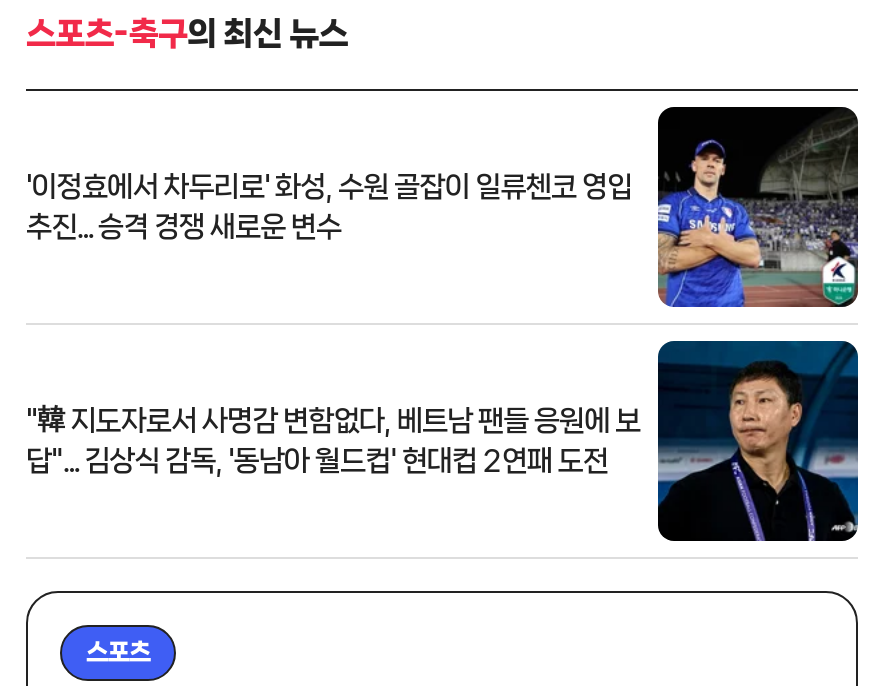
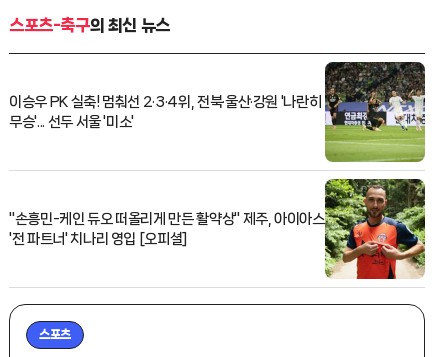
[26,109,860,309] [image] | '이정효에서 차두리로' 화성, 수원 골잡이 일류첸코 영입 | 추진... 승격 경쟁 새로운 변수 -> [9,62,426,163] [image] | 이승우 PK 실축! 멈춰선 2·3·4위, 전북·울산·강원 '나란히 | 무승'... 선두 서울 '미소'
[26,339,860,543] [image] | "韓 지도자로서 사명감 변함없다, 베트남 팬들 응원에 보 | 답"... 김상식 감독, '동남아 월드컵' 현대컵 2연패 도전 -> [9,178,426,280] [image] | "손흥민-케인 듀오 떠올리게 만든 활약상" 제주, 아이아스 | '전 파트너' 치나리 영입 [오피셜]

